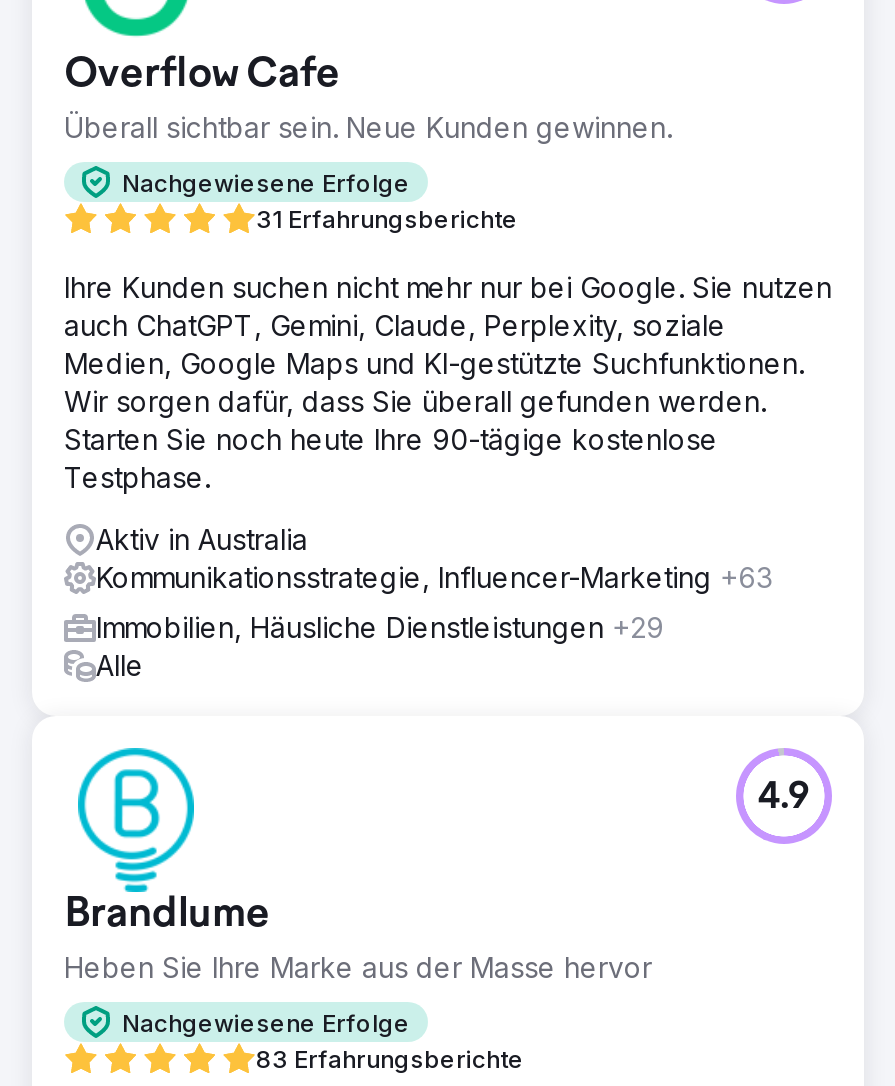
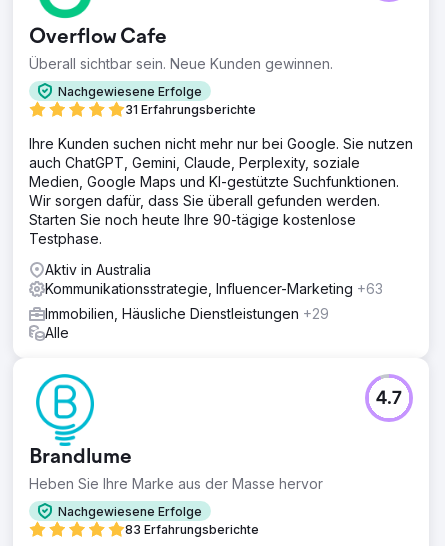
[758,780,810,818] 4.9 -> [376,390,402,409] 4.7

